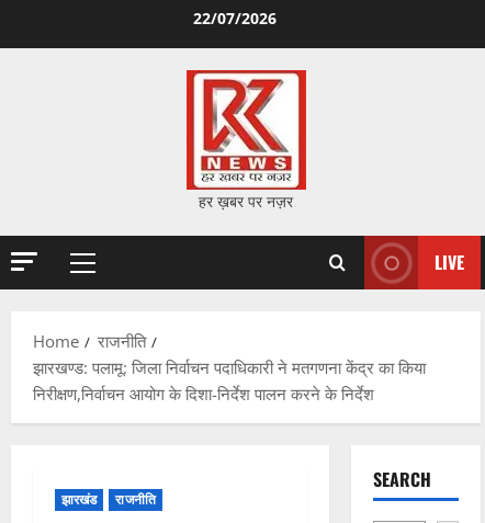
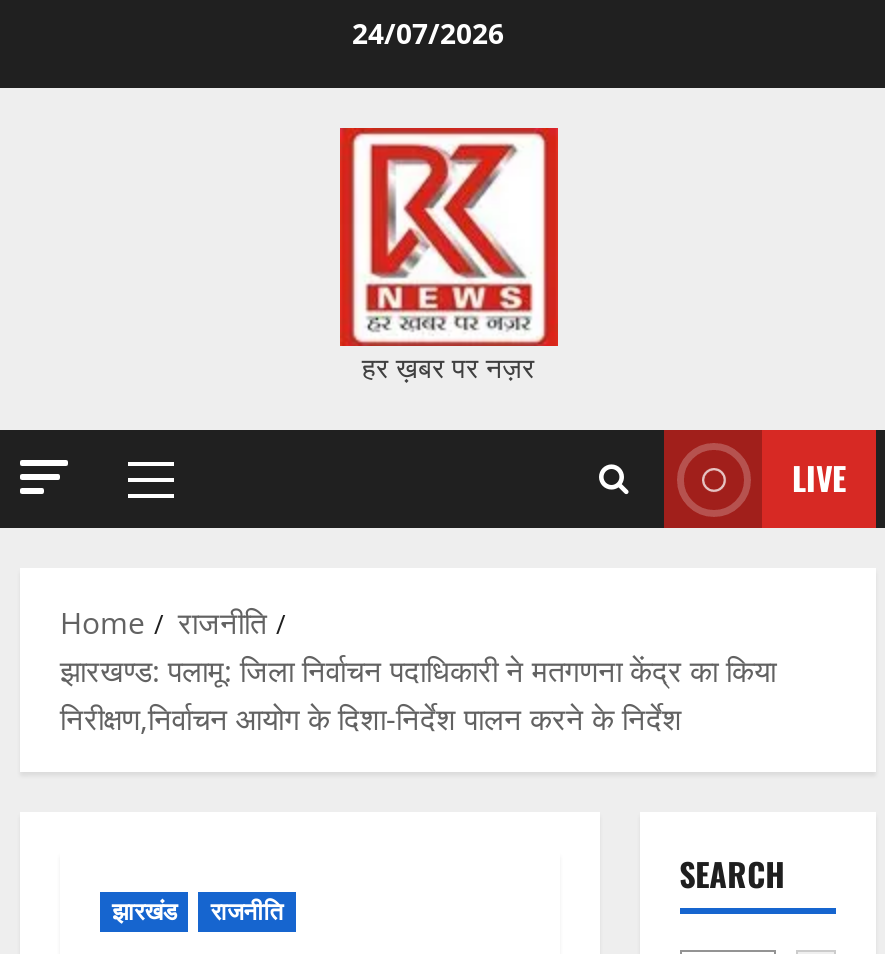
[193,8,277,29] 22/07/2026 -> [352,14,504,52] 24/07/2026

